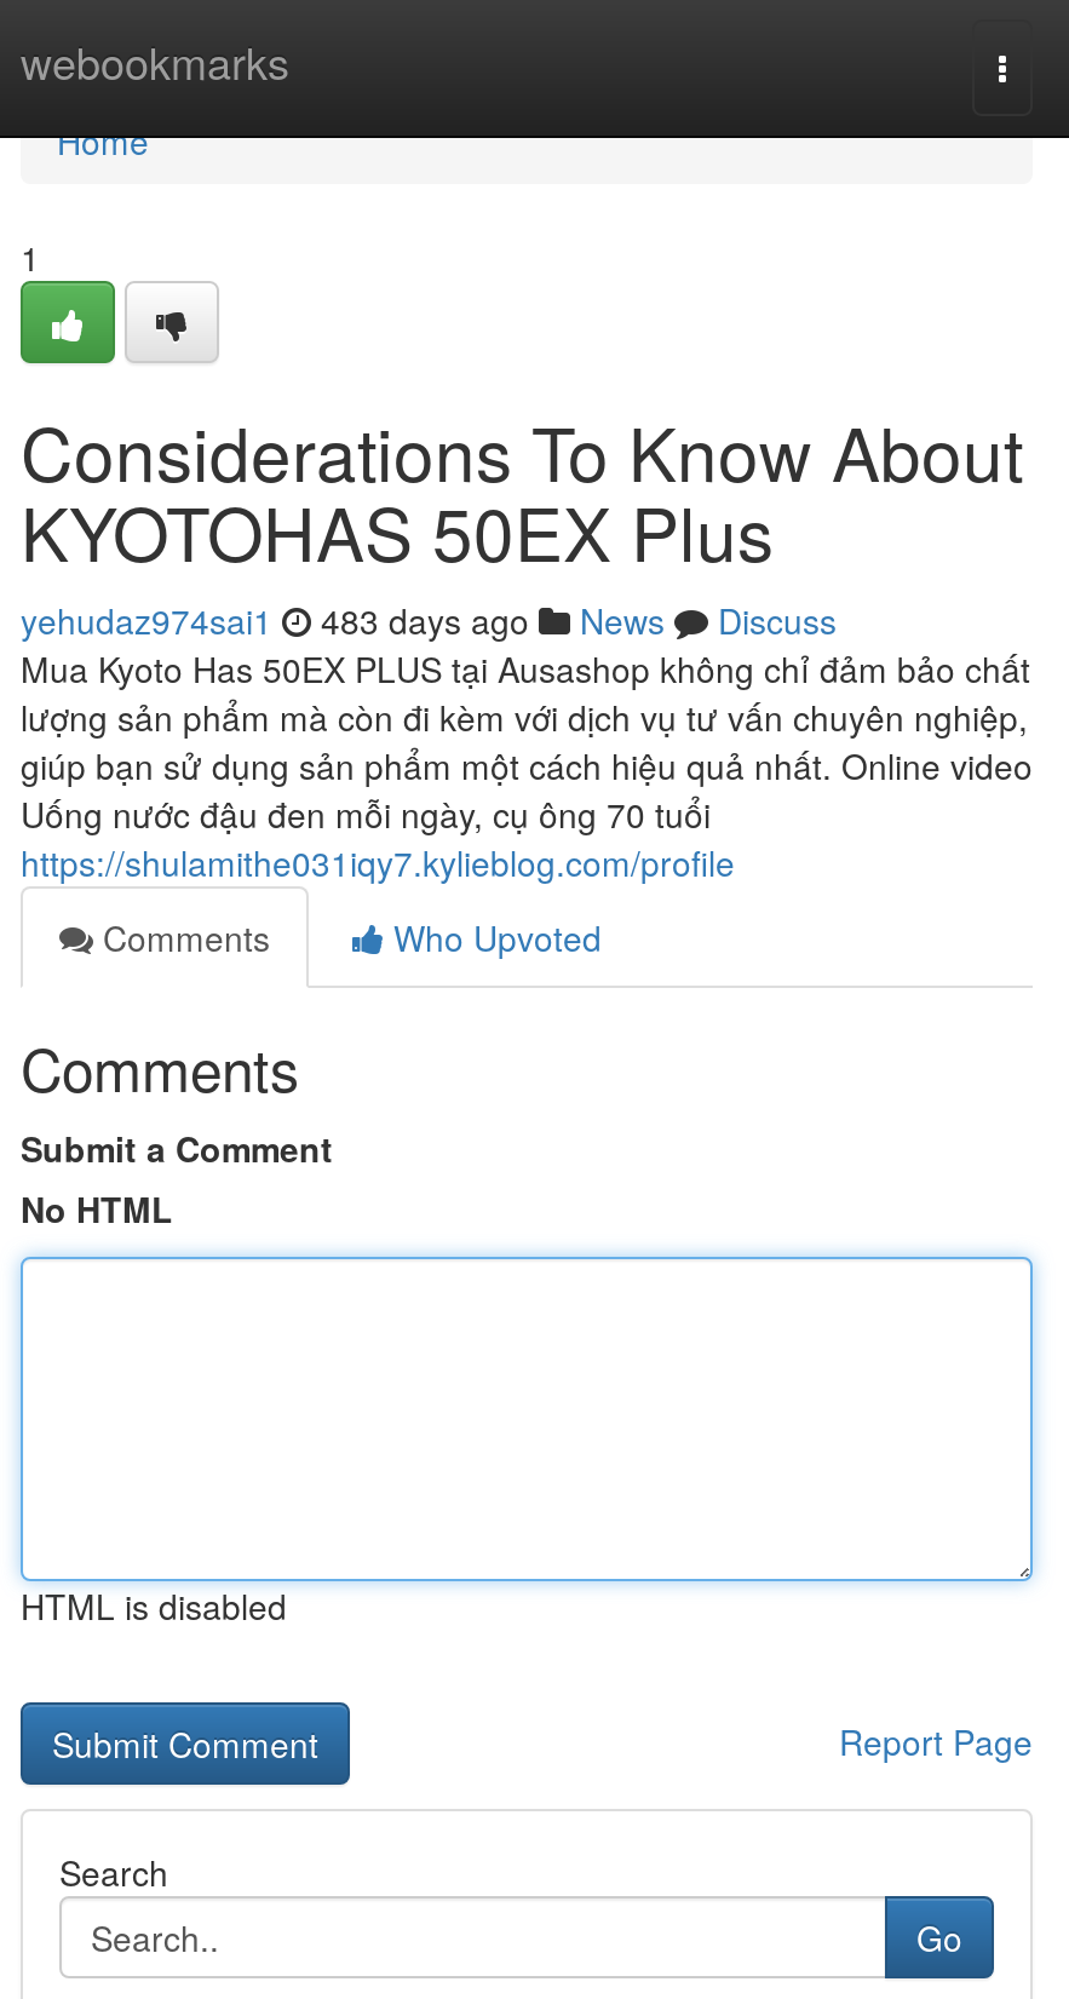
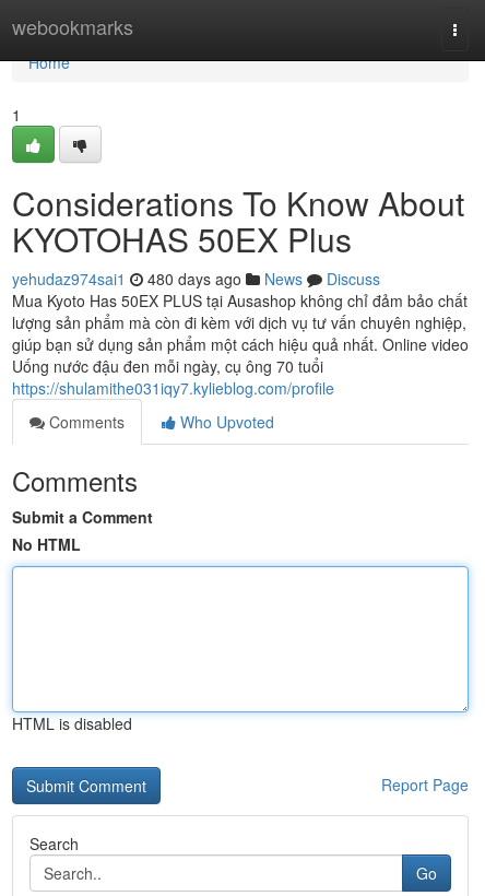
[21,596,837,644] yehudaz974sai1 483 days ago News Discuss -> [12,268,380,290] yehudaz974sai1 480 days ago News Discuss

